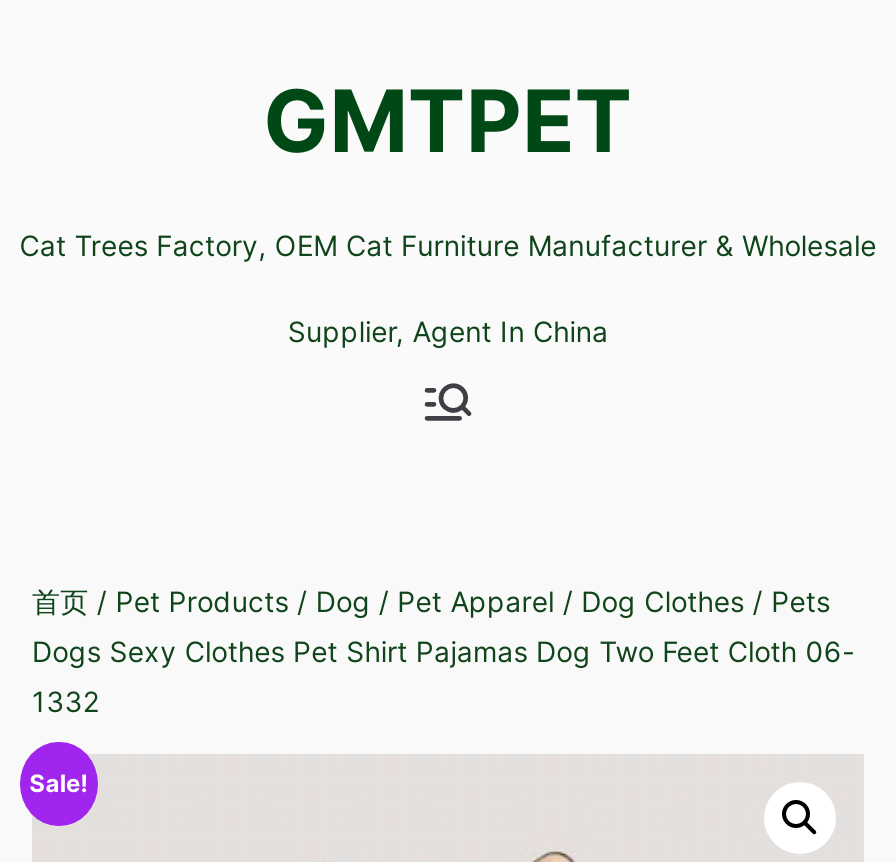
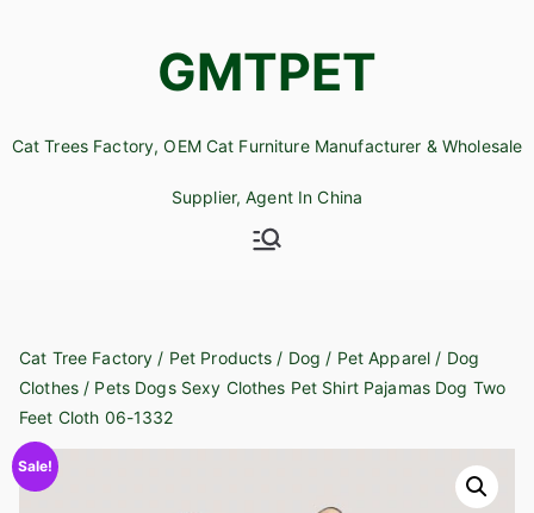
[32,583,830,617] 首页/ Pet Products / Dog / Pet Apparel / Dog Clothes / Pets -> [19,347,479,367] Cat Tree Factory / Pet Products / Dog / Pet Apparel / Dog
[32,633,854,667] Dogs Sexy Clothes Pet Shirt Pajamas Dog Two Feet Cloth 06- -> [19,377,506,397] Clothes / Pets Dogs Sexy Clothes Pet Shirt Pajamas Dog Two
[32,683,99,717] 1332 -> [19,406,173,427] Feet Cloth 06-1332

